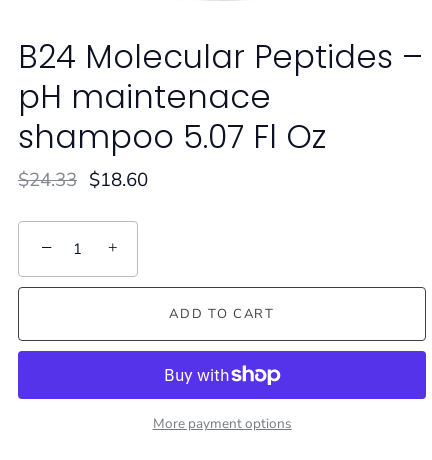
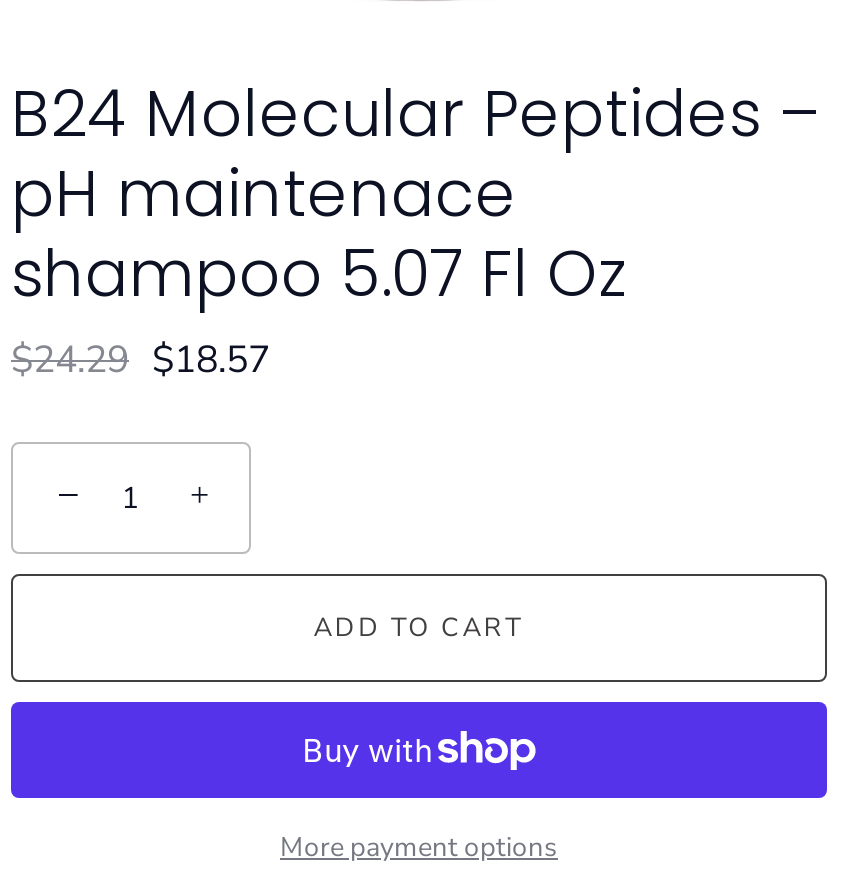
[18,167,147,193] $24.33 $18.60 -> [11,334,270,386] $24.29 $18.57

